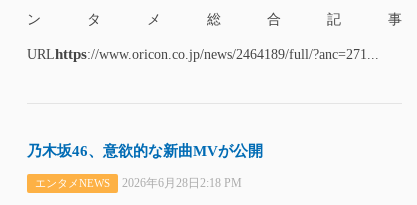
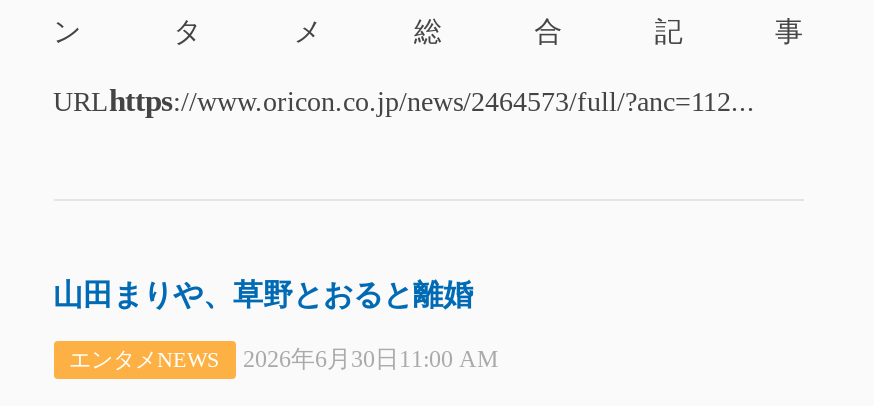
[26,45,378,62] URLhttps://www.oricon.co.jp/news/2464189/full/?anc=271... -> [53,83,755,117] URLhttps://www.oricon.co.jp/news/2464573/full/?anc=112...
[26,143,262,159] 乃木坂46、意欲的な新曲MVが公開 -> [53,279,473,311] 山田まりや、草野とおると離婚
[34,176,241,190] エンタメNEWS 2026年6月28日2:18 PM -> [69,345,499,373] エンタメNEWS 2026年6月30日11:00 AM

